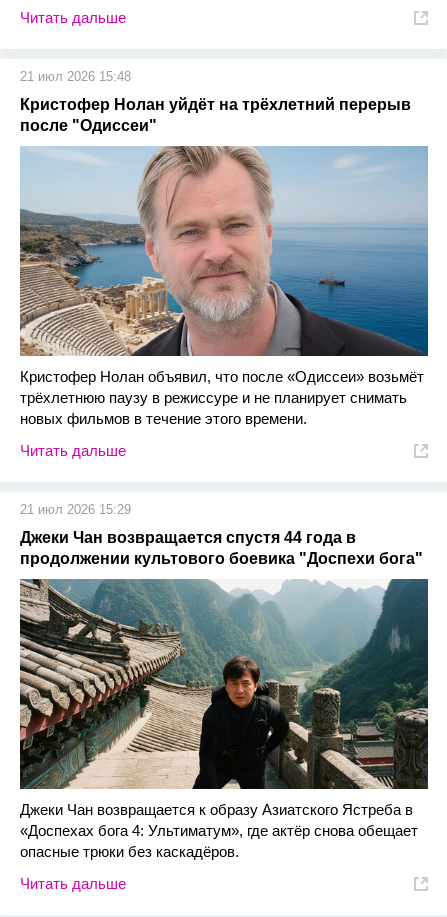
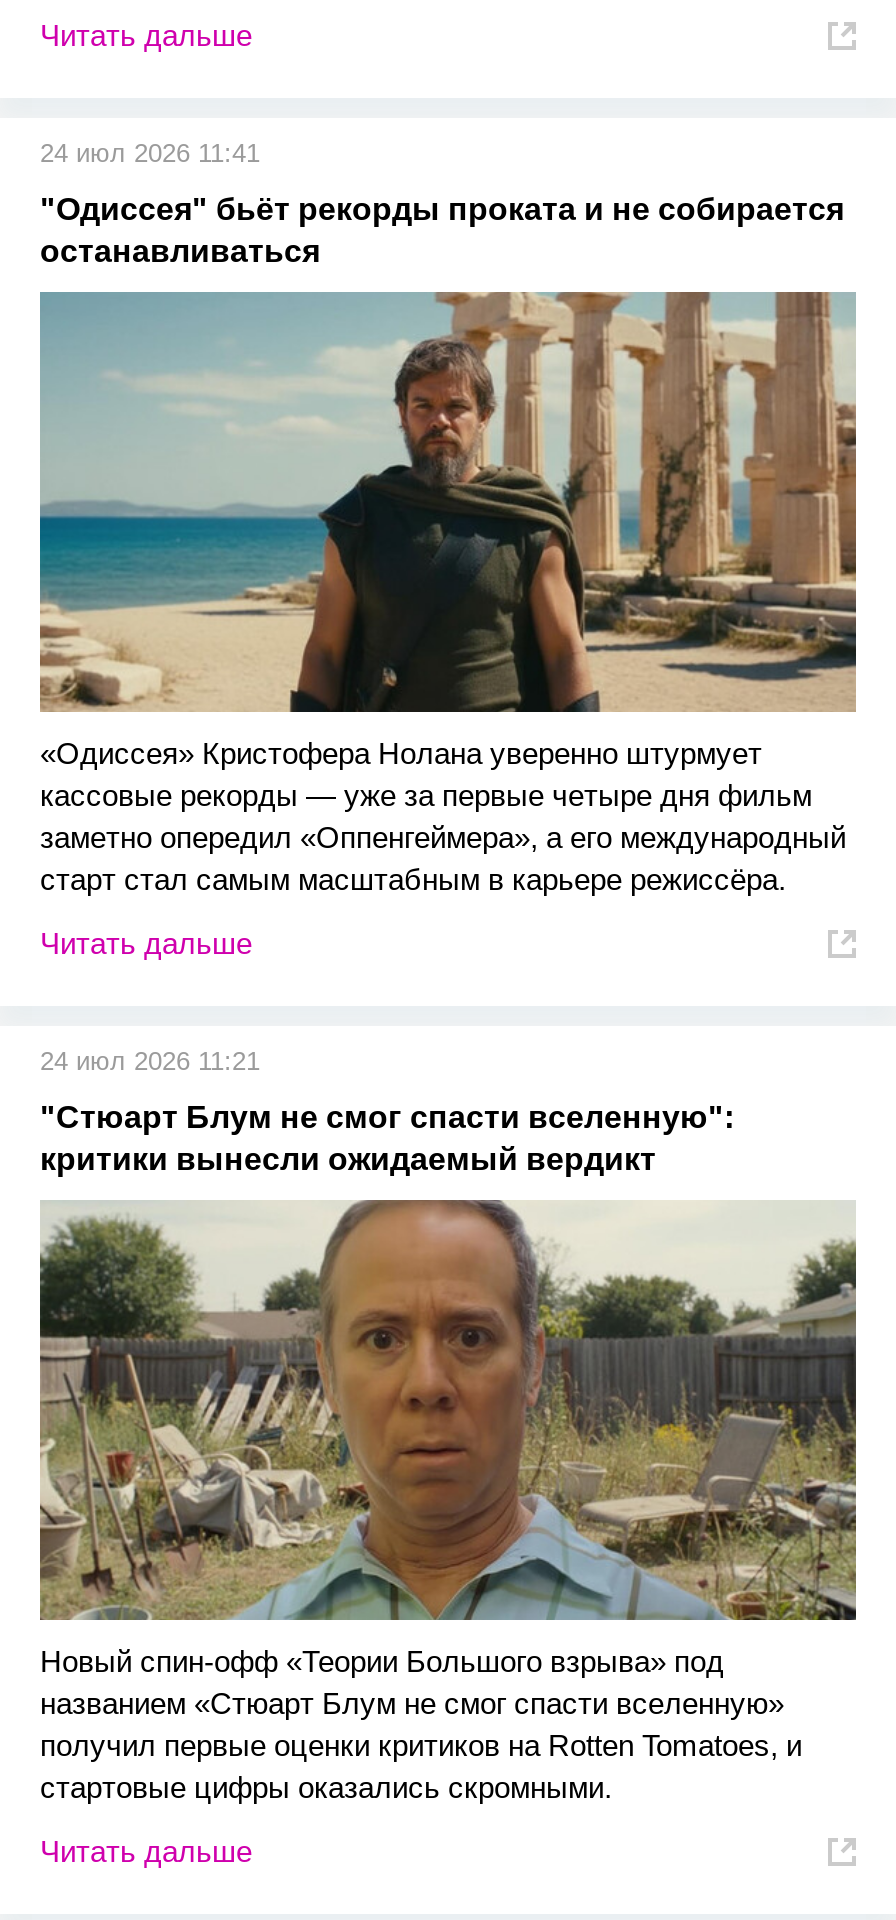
[20,69,131,84] 21 июл 2026 15:48 -> [40,138,260,168] 24 июл 2026 11:41
[20,96,411,134] Кристофер Нолан уйдёт на трёхлетний перерыв | после "Одиссеи" -> [40,192,844,268] "Одиссея" бьёт рекорды проката и не собирается | останавливаться
[19,145,429,427] [image] | Кристофер Нолан объявил, что после «Одиссеи» возьмёт | трёхлетнюю паузу в режиссуре и не планирует снимать | новых фильмов в течение этого времени. -> [38,290,858,896] [image] | «Одиссея» Кристофера Нолана уверенно штурмует | кассовые рекорды — уже за первые четыре дня фильм | заметно опередил «Оппенгеймера», а его международный | старт стал самым масштабным в карьере режиссёра.
[20,502,131,517] 21 июл 2026 15:29 -> [40,1046,260,1076] 24 июл 2026 11:21
[20,529,423,567] Джеки Чан возвращается спустя 44 года в | продолжении культового боевика "Доспехи бога" -> [40,1100,734,1176] "Стюарт Блум не смог спасти вселенную": | критики вынесли ожидаемый вердикт
[19,578,428,860] [image] | Джеки Чан возвращается к образу Азиатского Ястреба в | «Доспехах бога 4: Ультиматум», где актёр снова обещает | опасные трюки без каскадёров. -> [38,1234,858,1804] [image] | Новый спин-офф «Теории Большого взрыва» под | названием «Стюарт Блум не смог спасти вселенную» | получил первые оценки критиков на Rotten Tomatoes, и | стартовые цифры оказались скромными.

